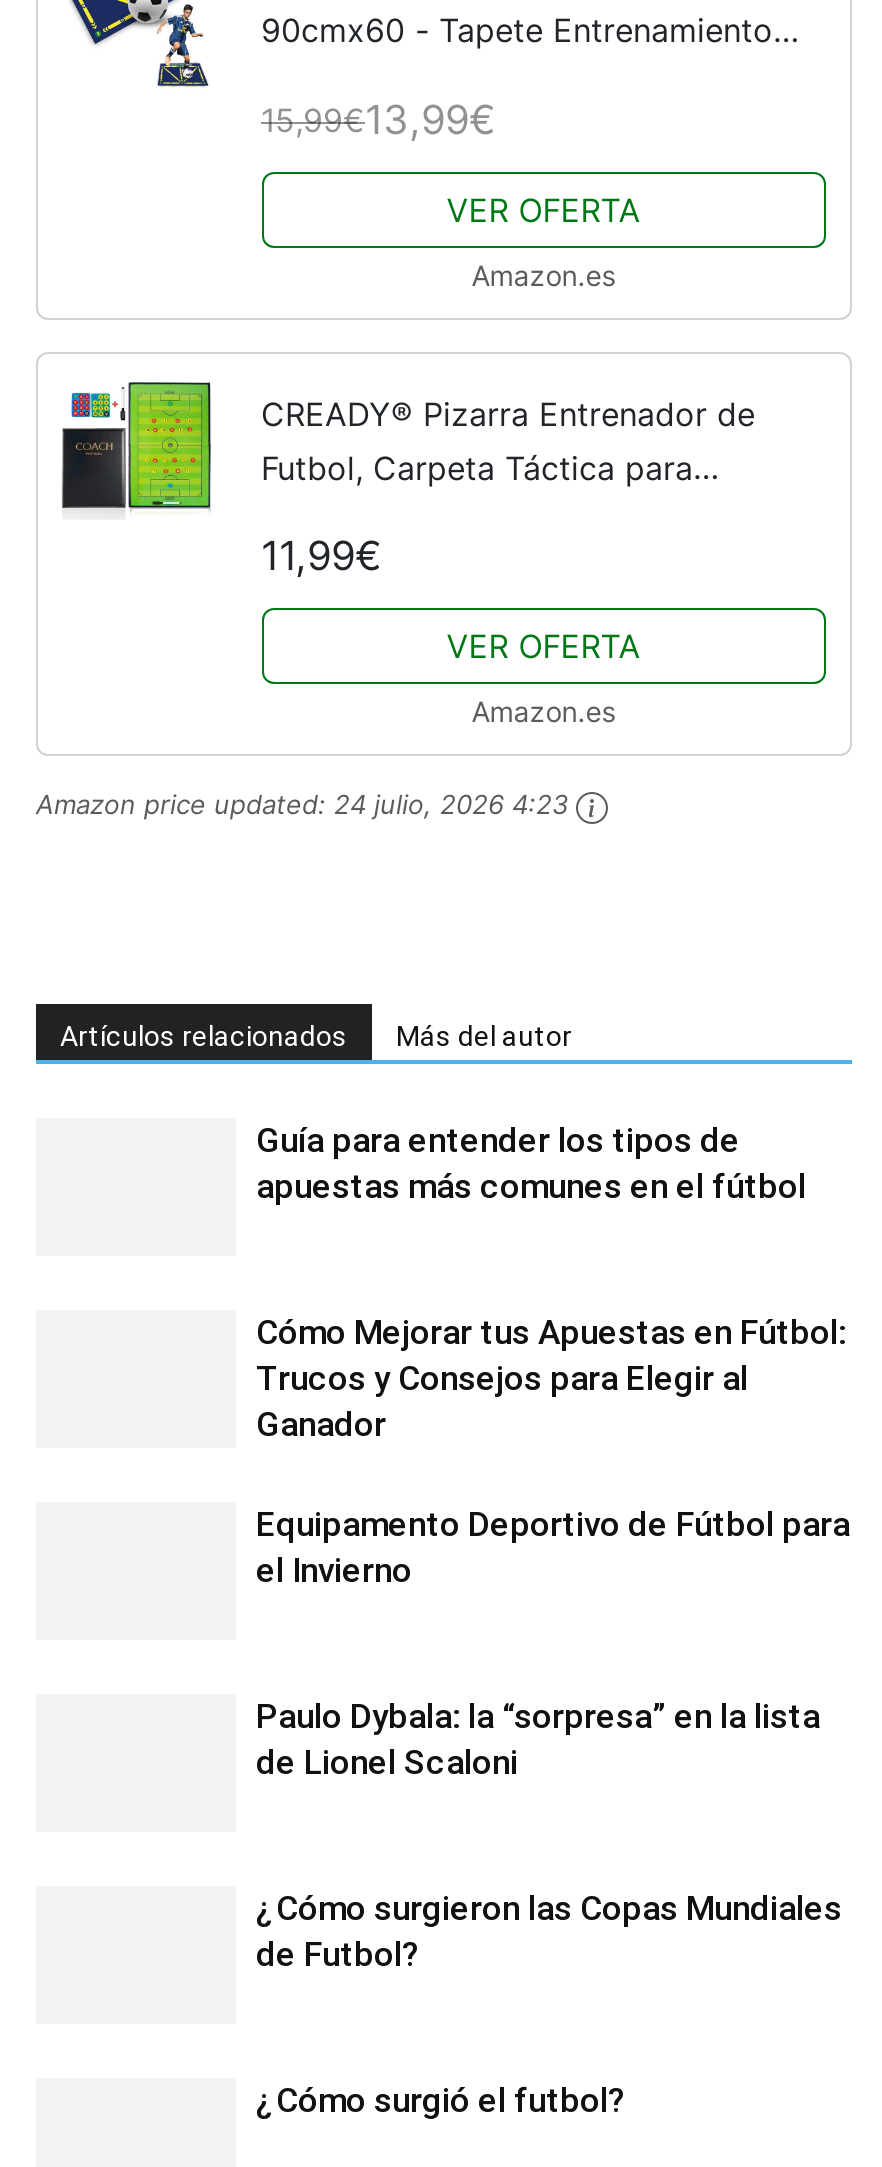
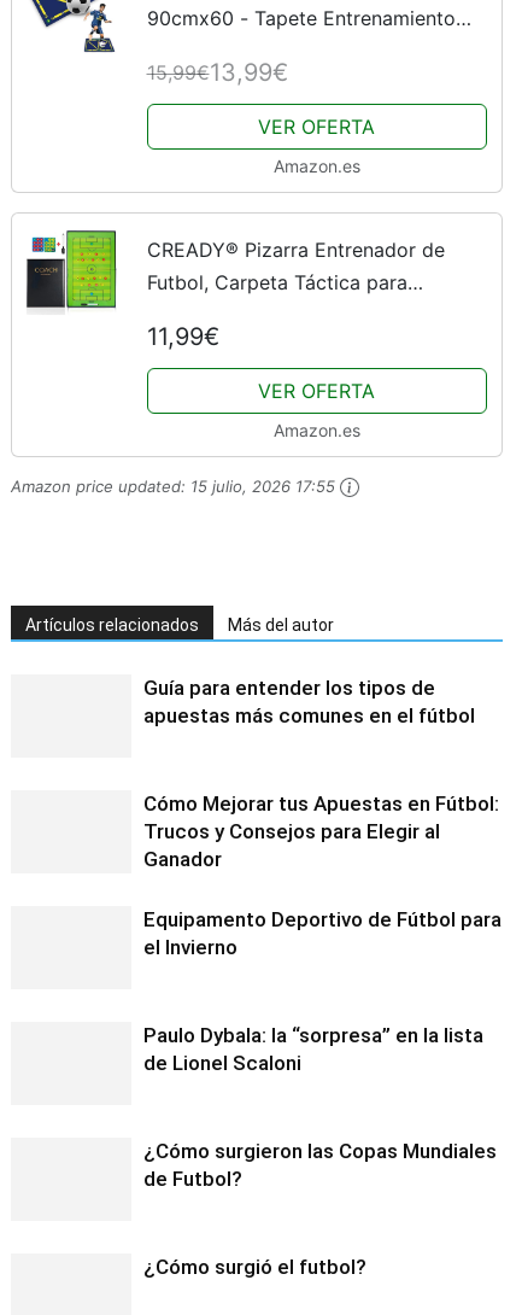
[36,789,568,821] Amazon price updated: 24 julio, 2026 4:23 -> [11,476,335,495] Amazon price updated: 15 julio, 2026 17:55

